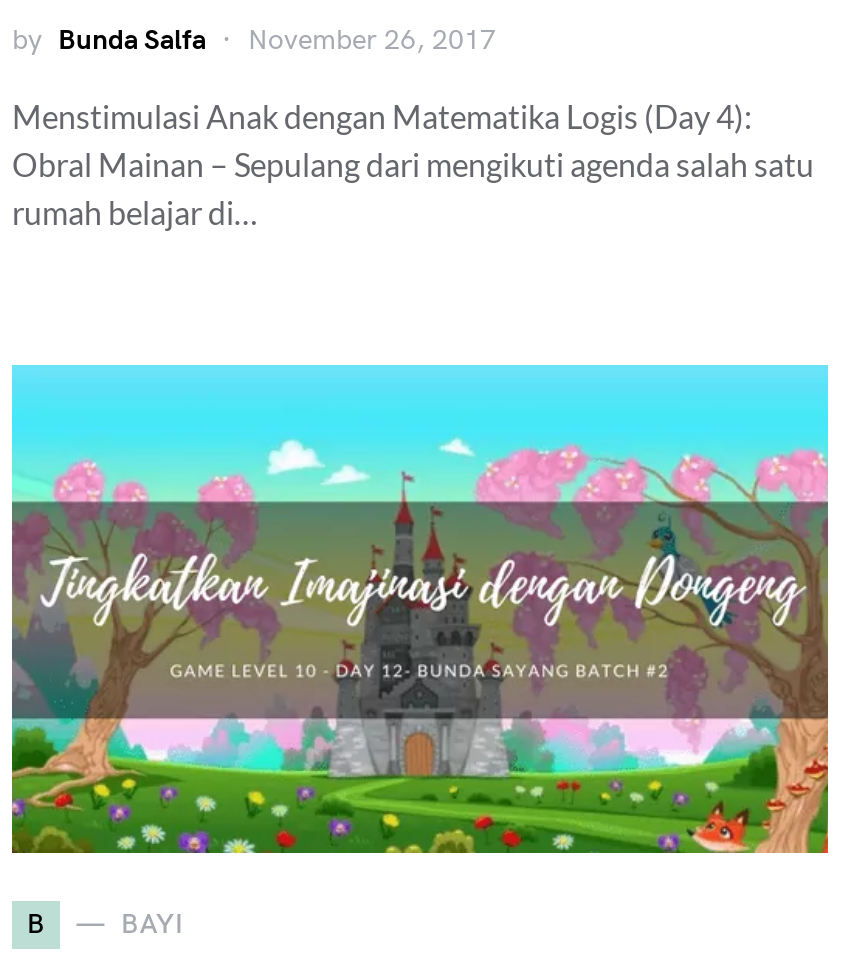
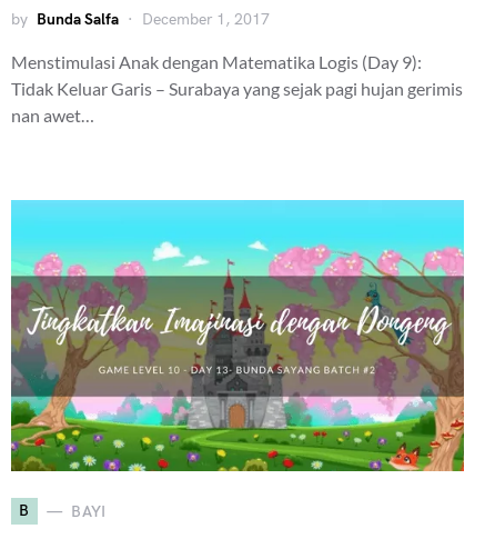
[248,22,496,56] November 26, 2017 -> [142,10,270,29] December 1, 2017
[12,96,814,230] Menstimulasi Anak dengan Matematika Logis (Day 4): | Obral Mainan – Sepulang dari mengikuti agenda salah satu | rumah belajar di… -> [11,51,463,126] Menstimulasi Anak dengan Matematika Logis (Day 9): | Tidak Keluar Garis – Surabaya yang sejak pagi hujan gerimis | nan awet…

